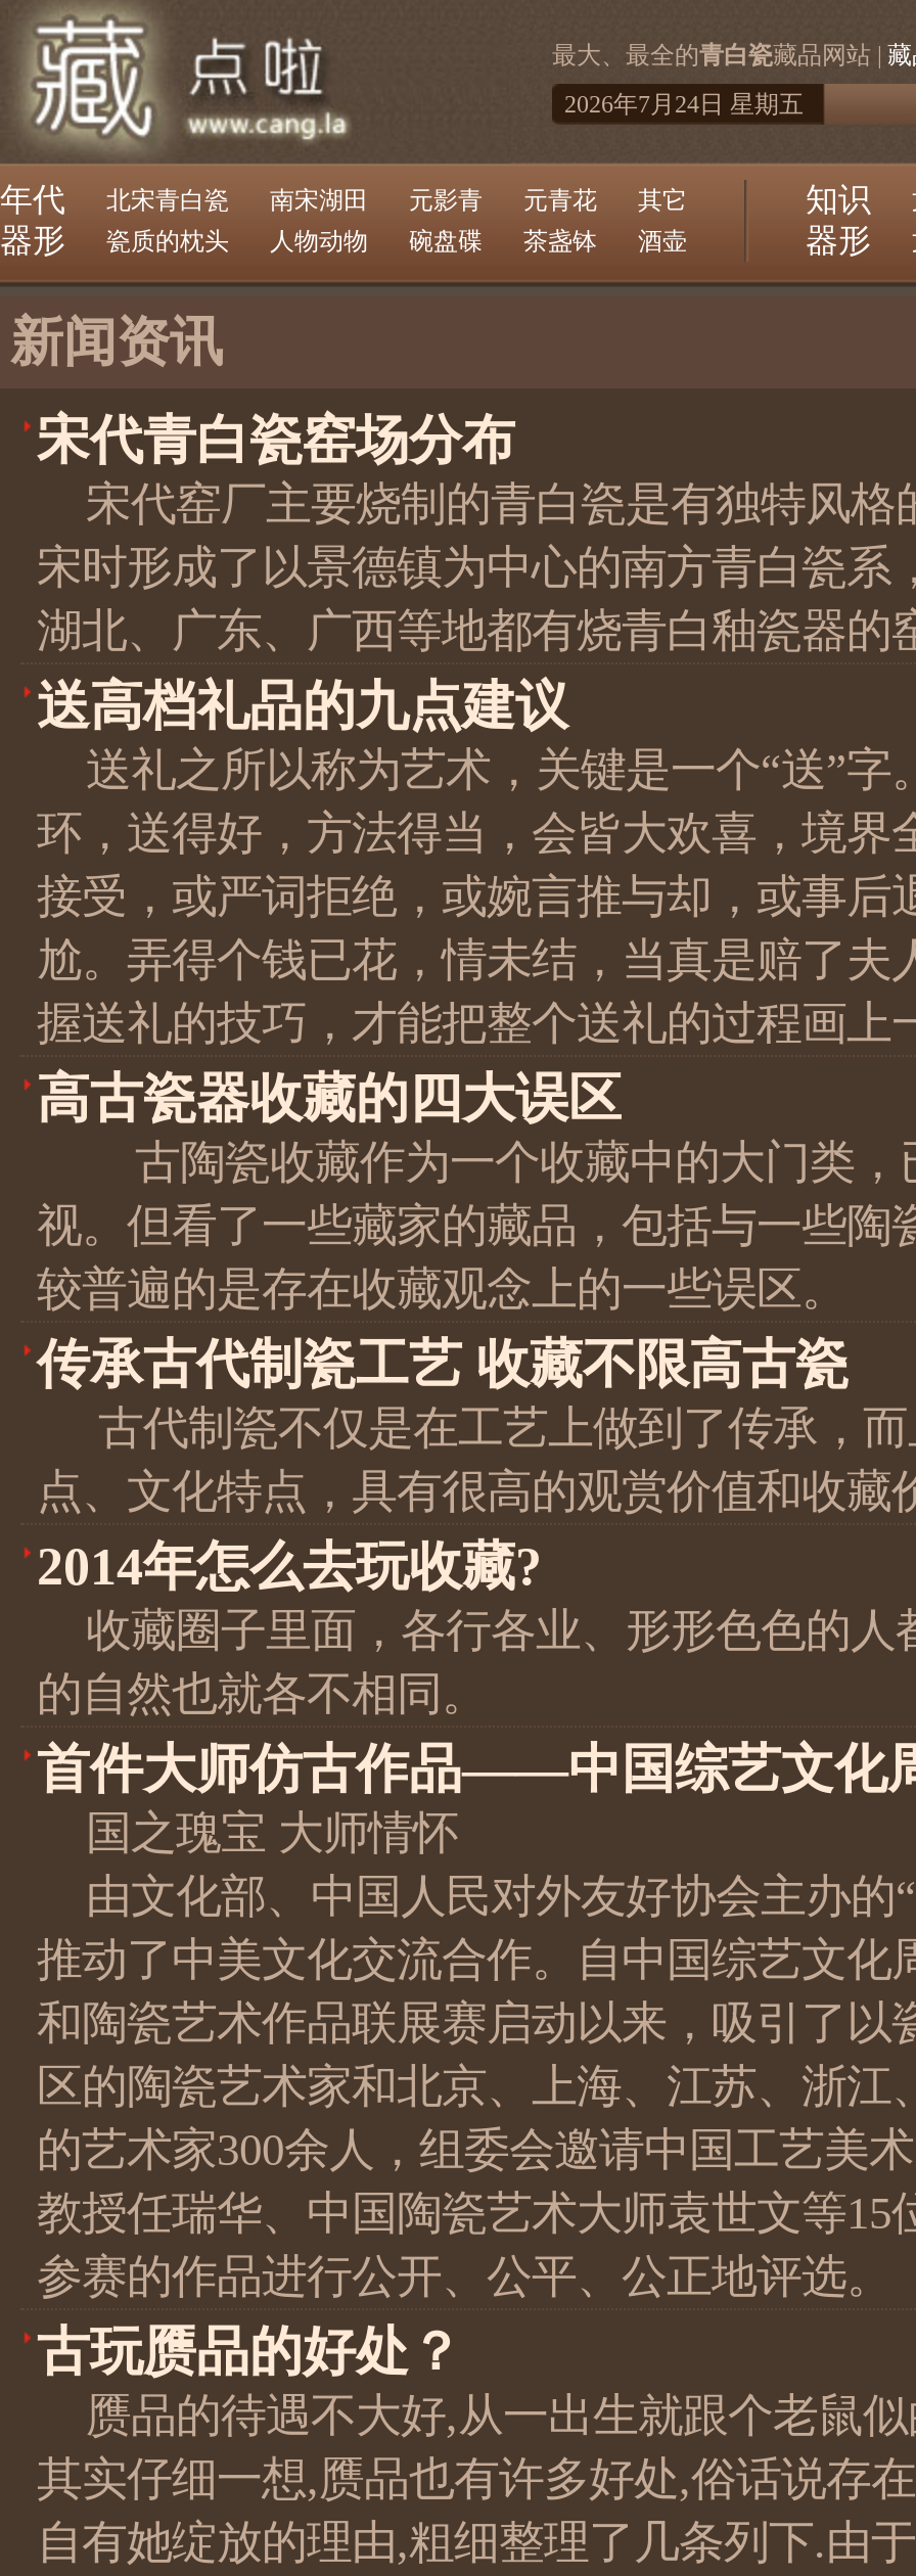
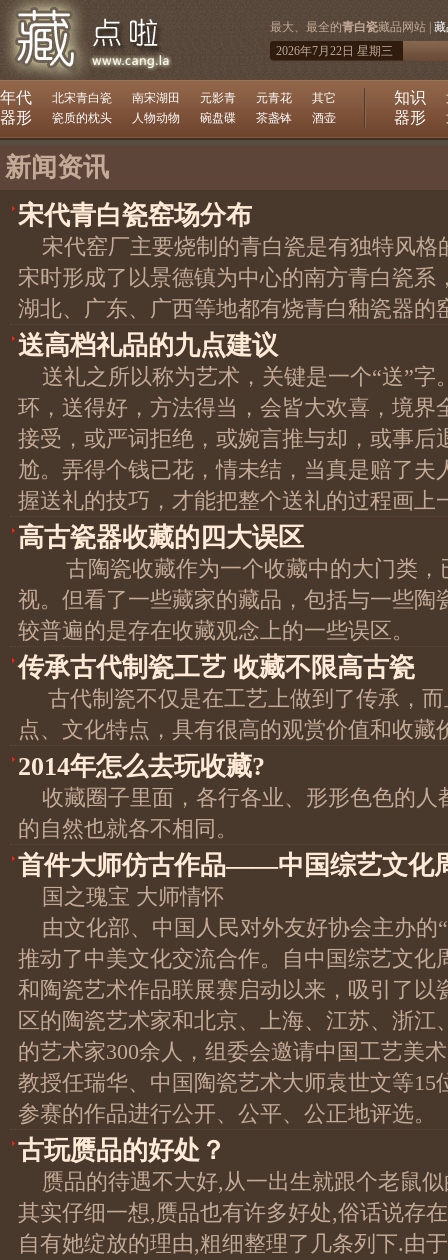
[564,90,804,119] 2026年7月24日 星期五 -> [276,44,393,58] 2026年7月22日 星期三

